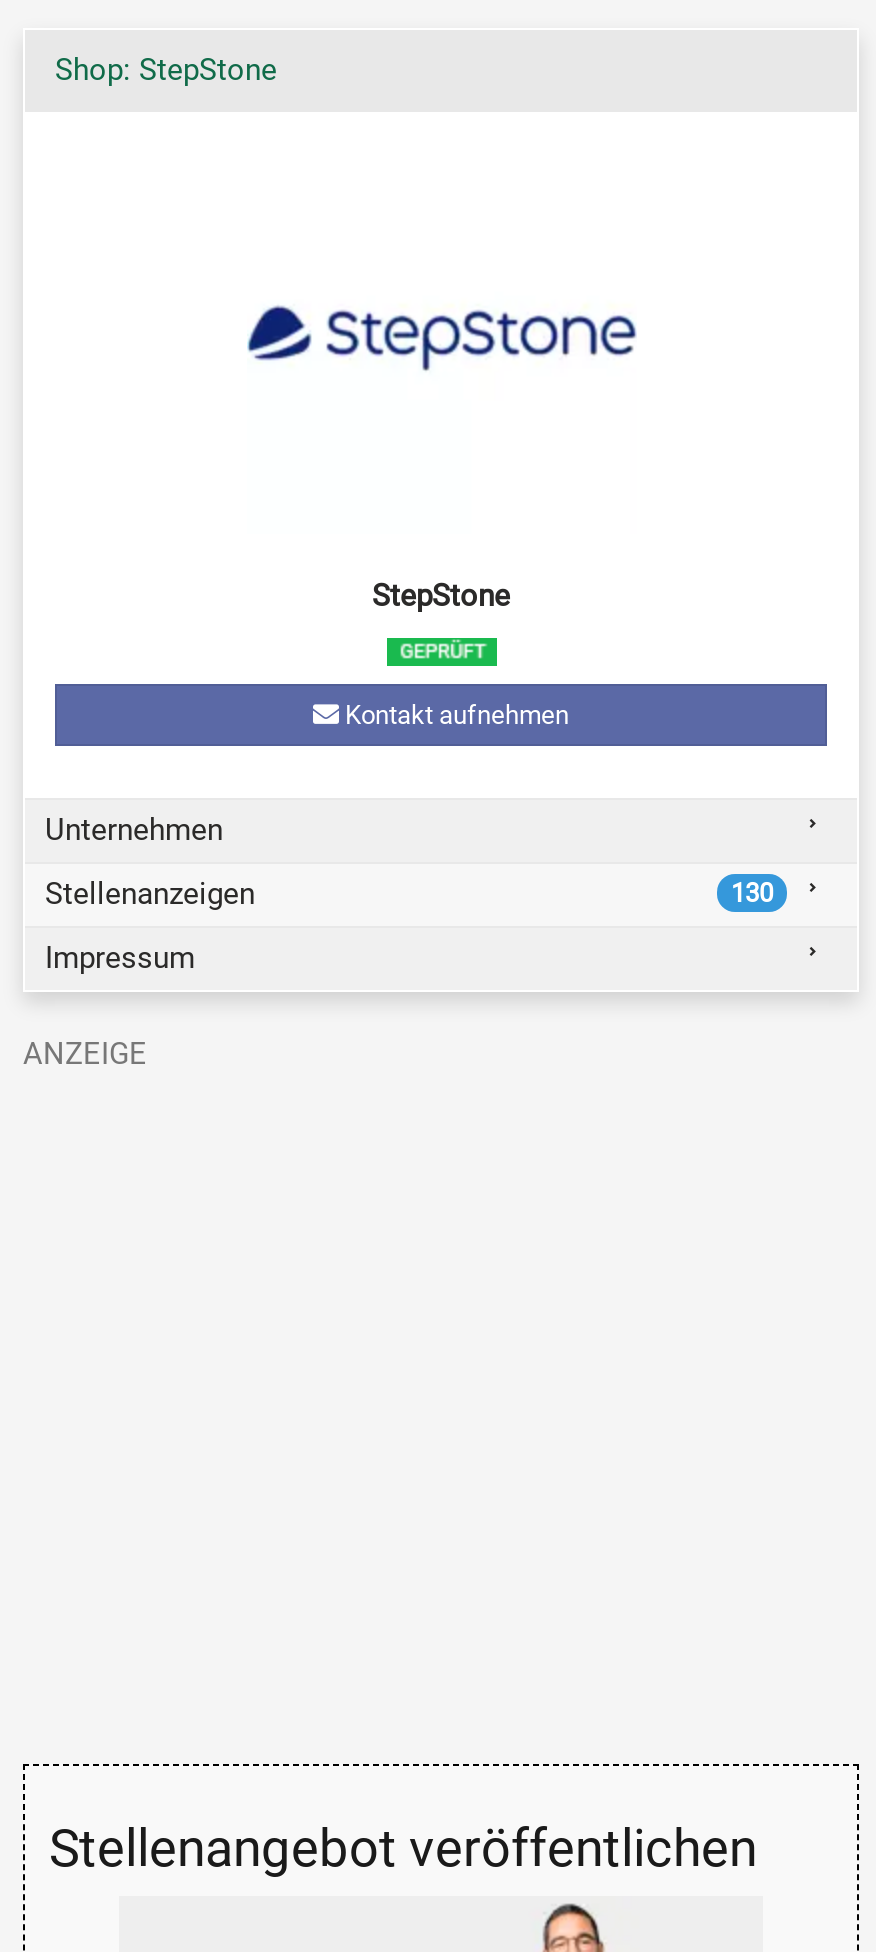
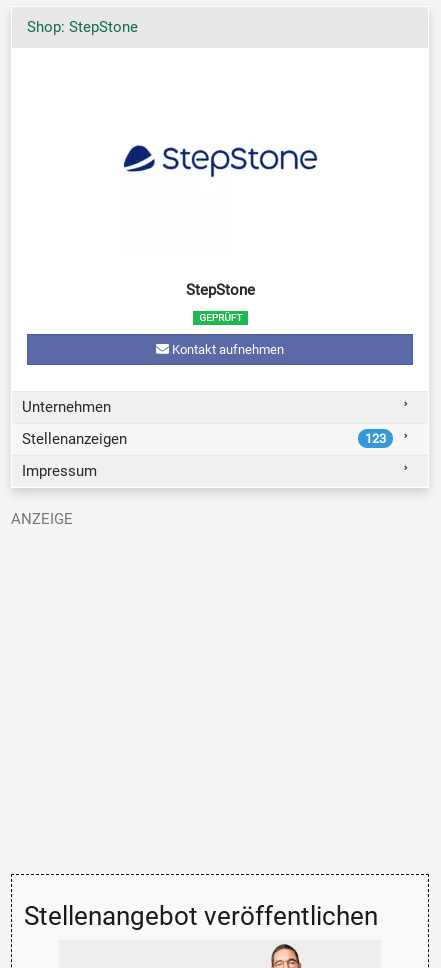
[731,877,773,907] 130 -> [365,430,386,445] 123

